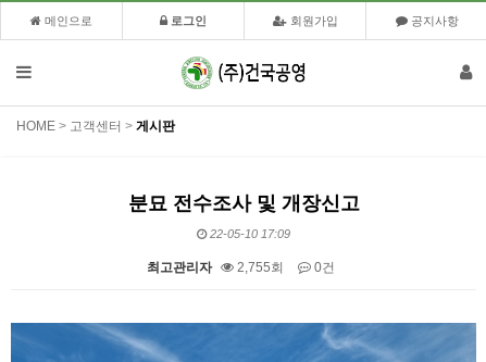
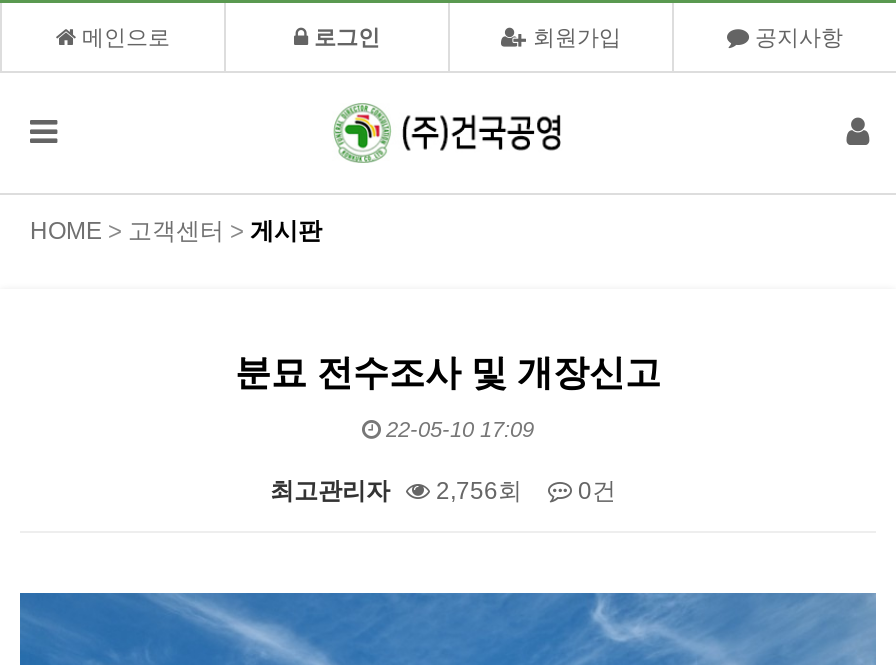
[147,260,335,275] 최고관리자 2,755회 0건 -> [270,477,616,505] 최고관리자 2,756회 0건

